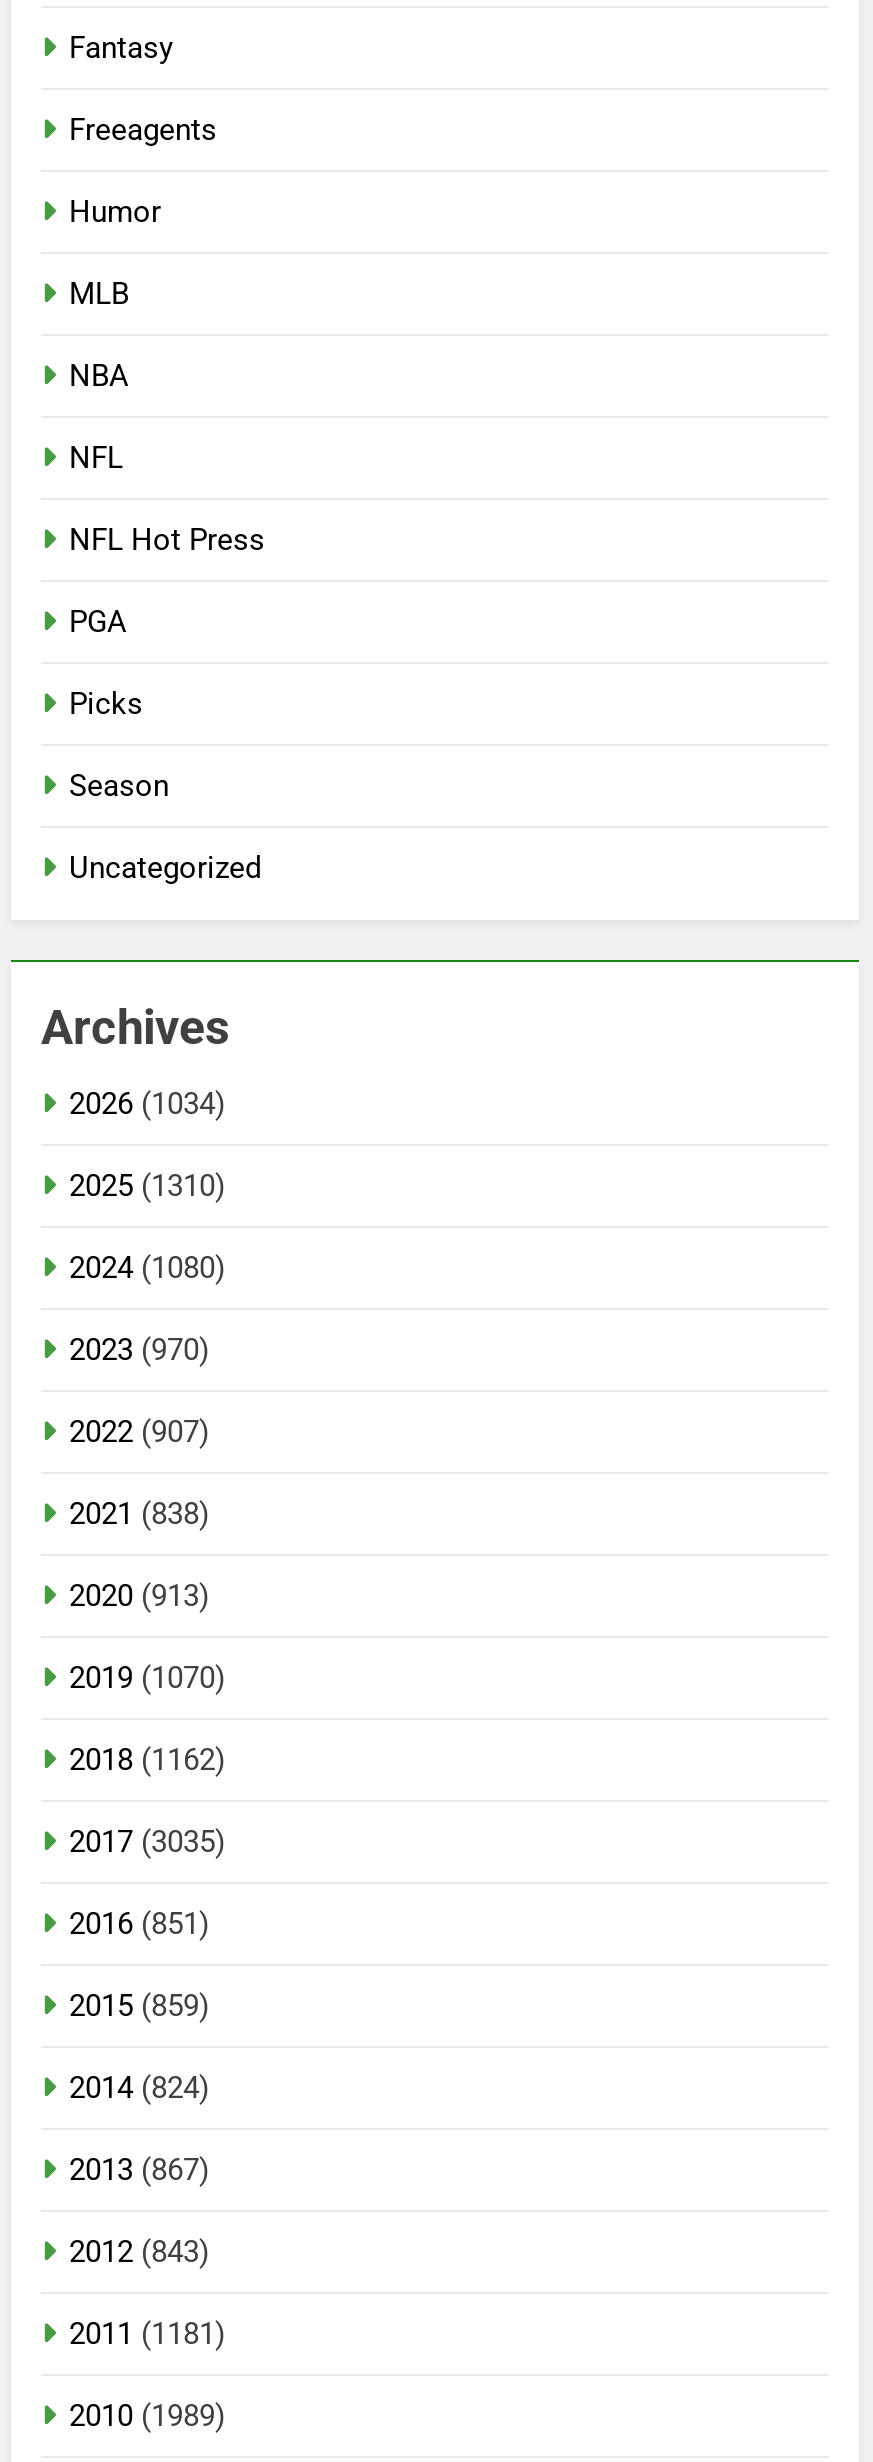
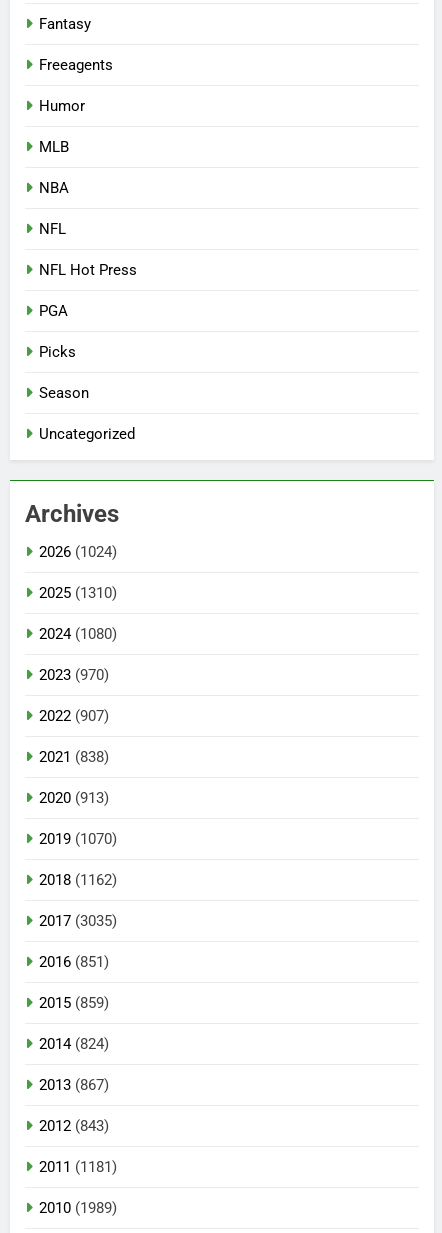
[69,1086,225,1122] 2026 (1034) -> [39,543,117,561] 2026 (1024)

